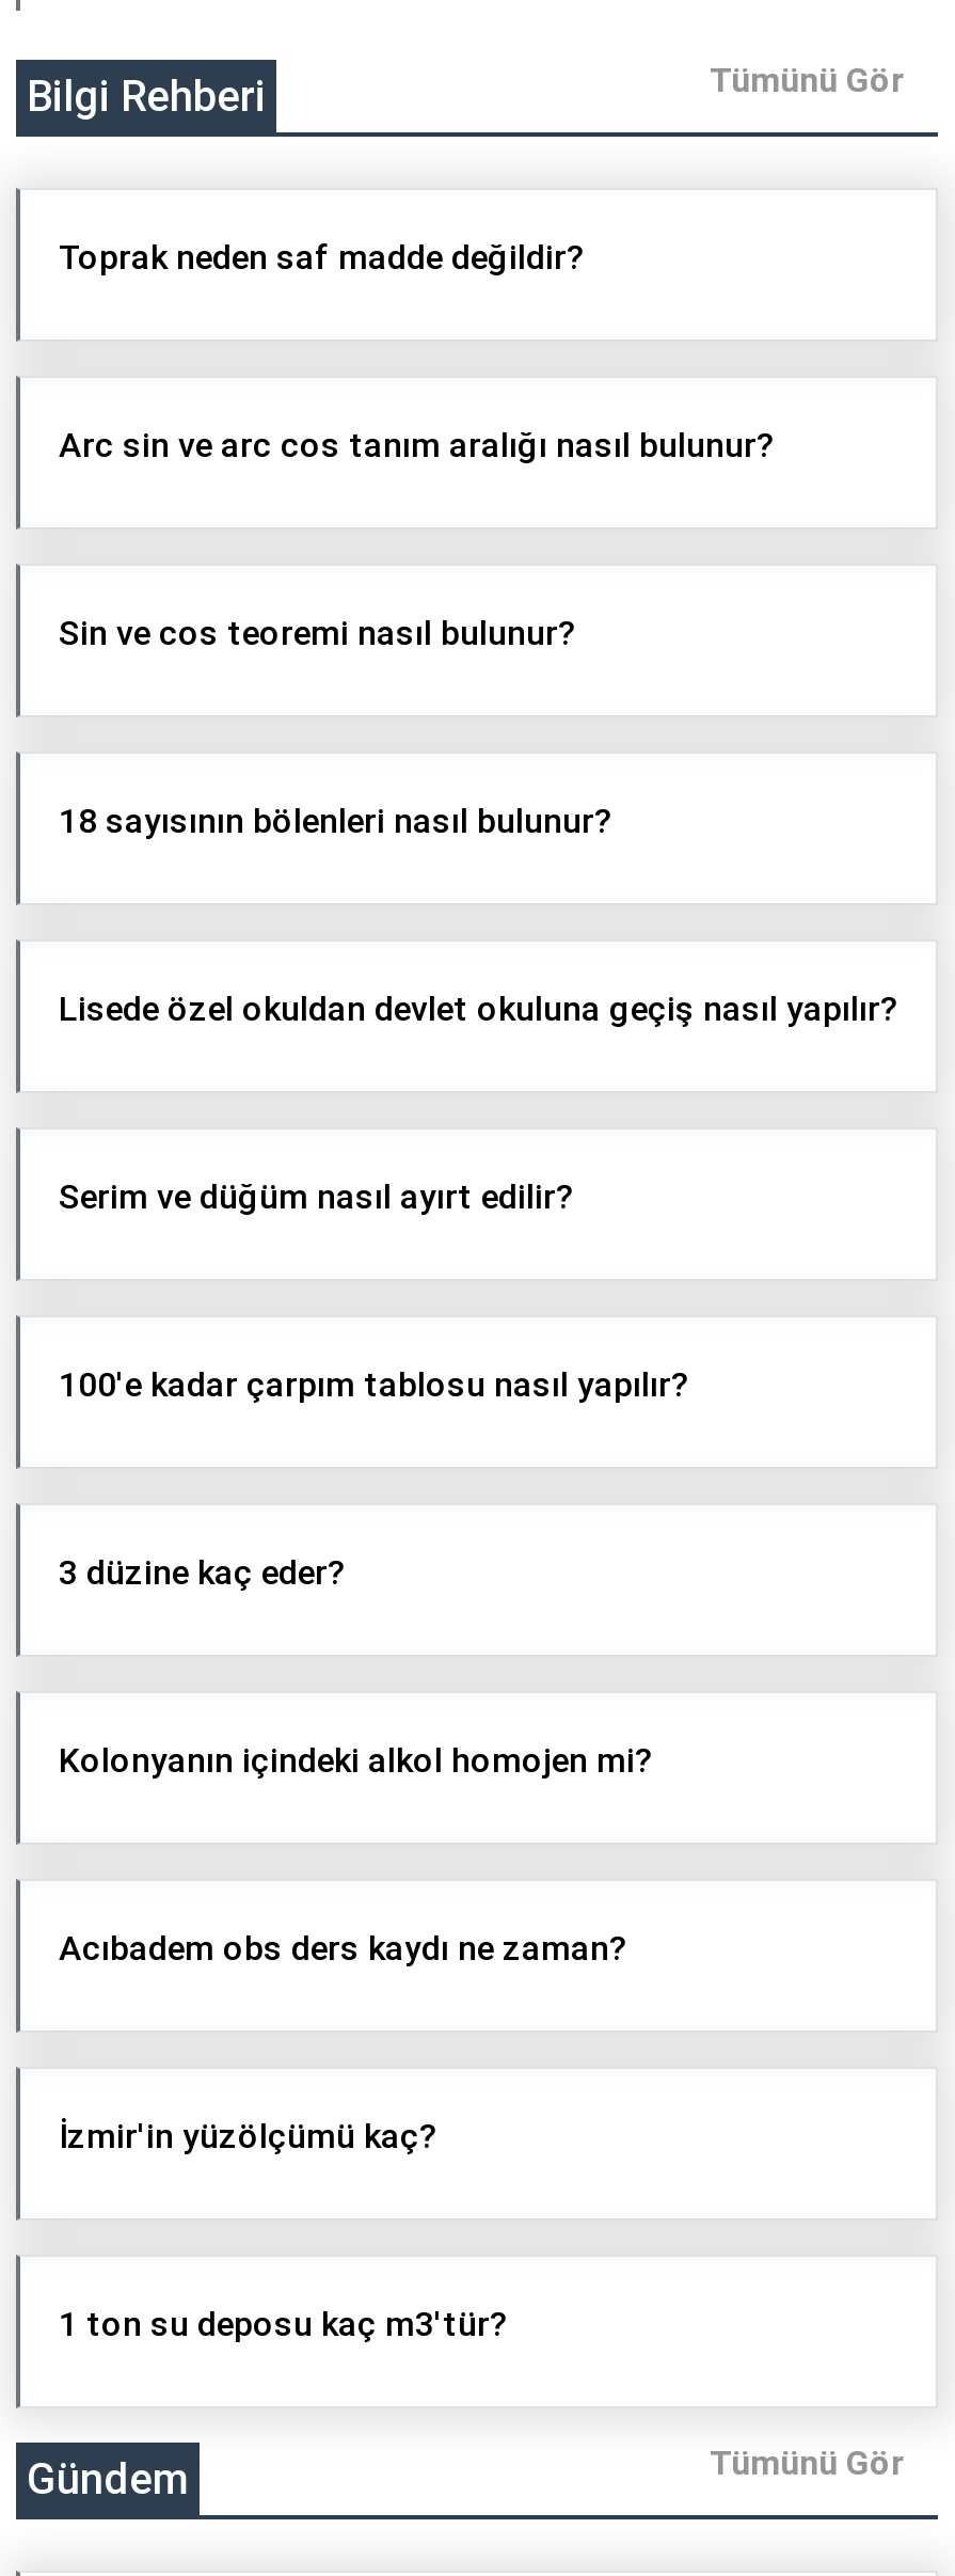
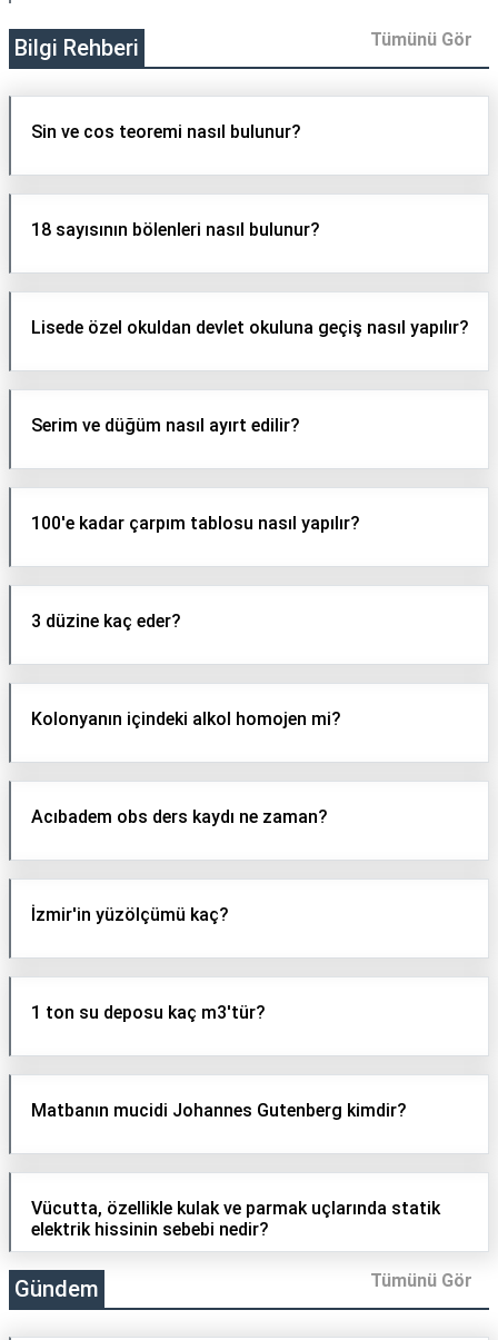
[59,238,586,279] Toprak neden saf madde değildir? -> none
[59,426,776,467] Arc sin ve arc cos tanım aralığı nasıl bulunur? -> none
moved [59,614,900,2345] -> [31,122,469,1024]: Sin ve cos teoremi nasıl bulunur? | 18 sayısının bölenleri nasıl bulunur? | Lisede özel okuldan devlet okuluna geçiş nasıl yapılır? | ... | İzmir'in yüzölçümü kaç? | 1 ton su deposu kaç m3'tür?
none -> [31,1100,407,1121] Matbanın mucidi Johannes Gutenberg kimdir?
none -> [31,1198,440,1240] Vücutta, özellikle kulak ve parmak uçlarında statik | elektrik hissinin sebebi nedir?

